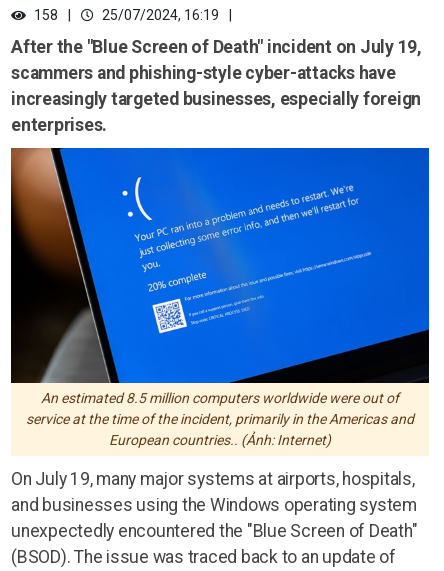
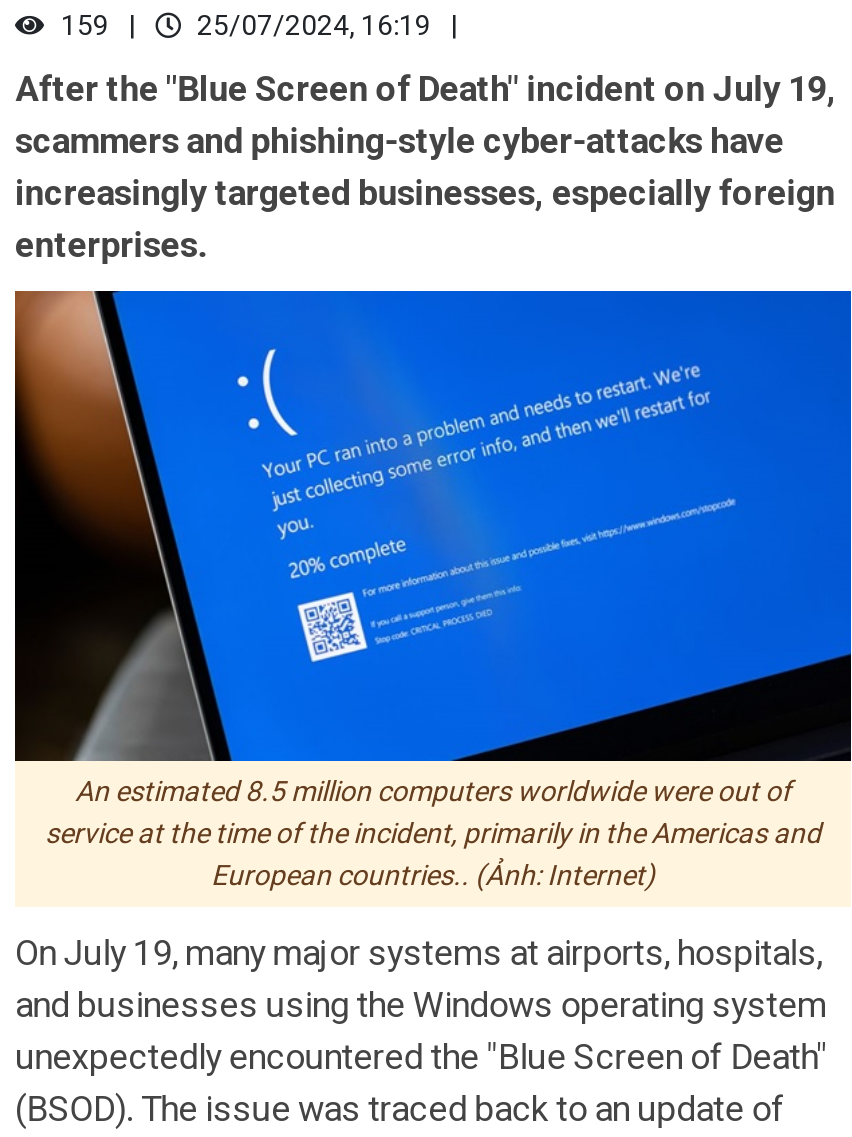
[31,7,58,23] 158 -> [55,9,109,41] 159

